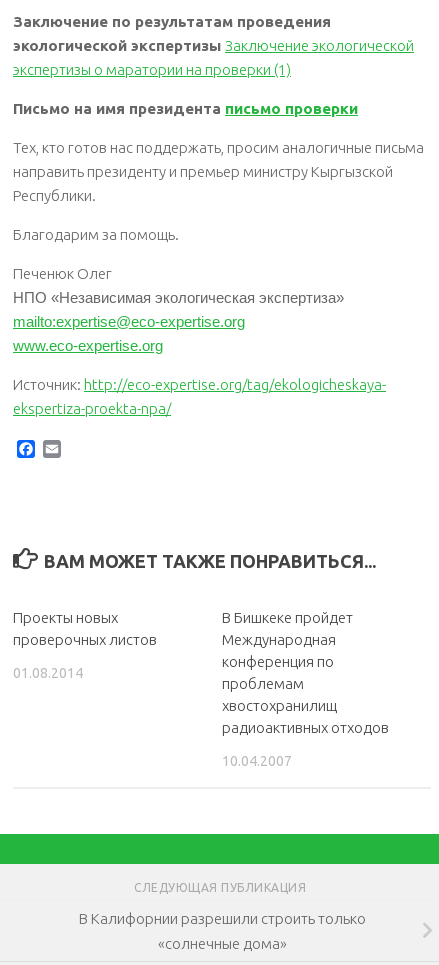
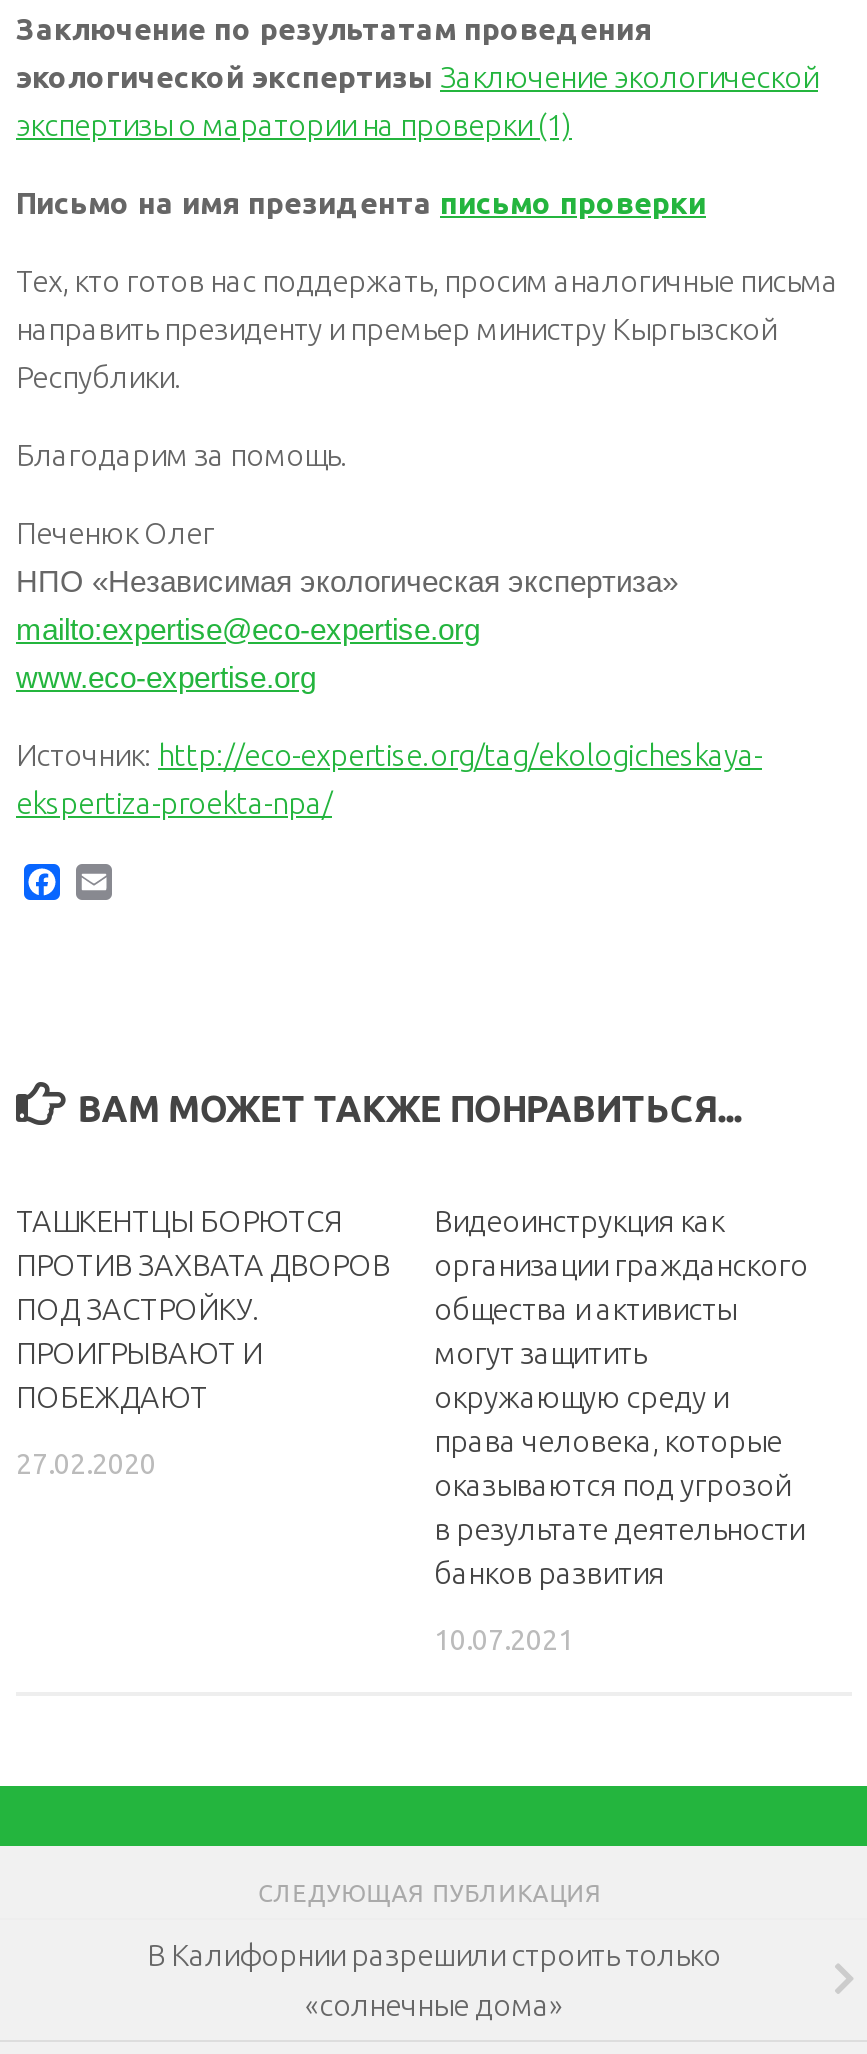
[13,609,157,648] Проекты новых | проверочных листов -> [16,1203,390,1413] ТАШКЕНТЦЫ БОРЮТСЯ | ПРОТИВ ЗАХВАТА ДВОРОВ | ПОД ЗАСТРОЙКУ. | ПРОИГРЫВАЮТ И | ПОБЕЖДАЮТ
[222,609,389,736] В Бишкеке пройдет | Международная | конференция по | проблемам | хвостохранилищ | радиоактивных отходов -> [434,1203,808,1589] Видеоинструкция как | организации гражданского | общества и активисты | могут защитить | окружающую среду и | права человека, которые | оказываются под угрозой | в результате деятельности | банков развития
[13,665,83,681] 01.08.2014 -> [16,1447,156,1479] 27.02.2020
[222,753,292,769] 10.04.2007 -> [434,1623,574,1655] 10.07.2021

